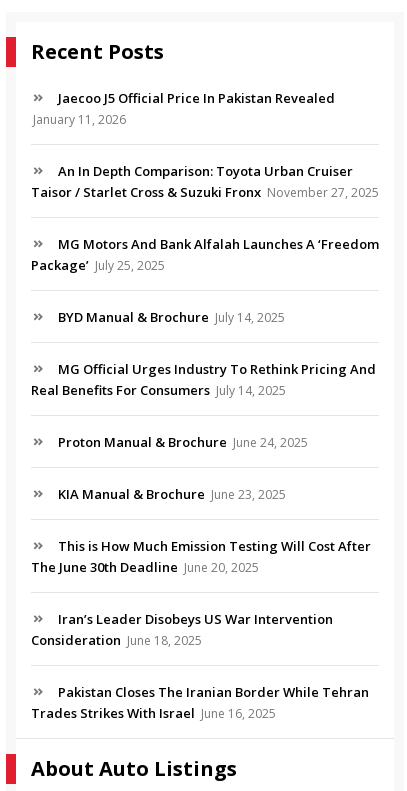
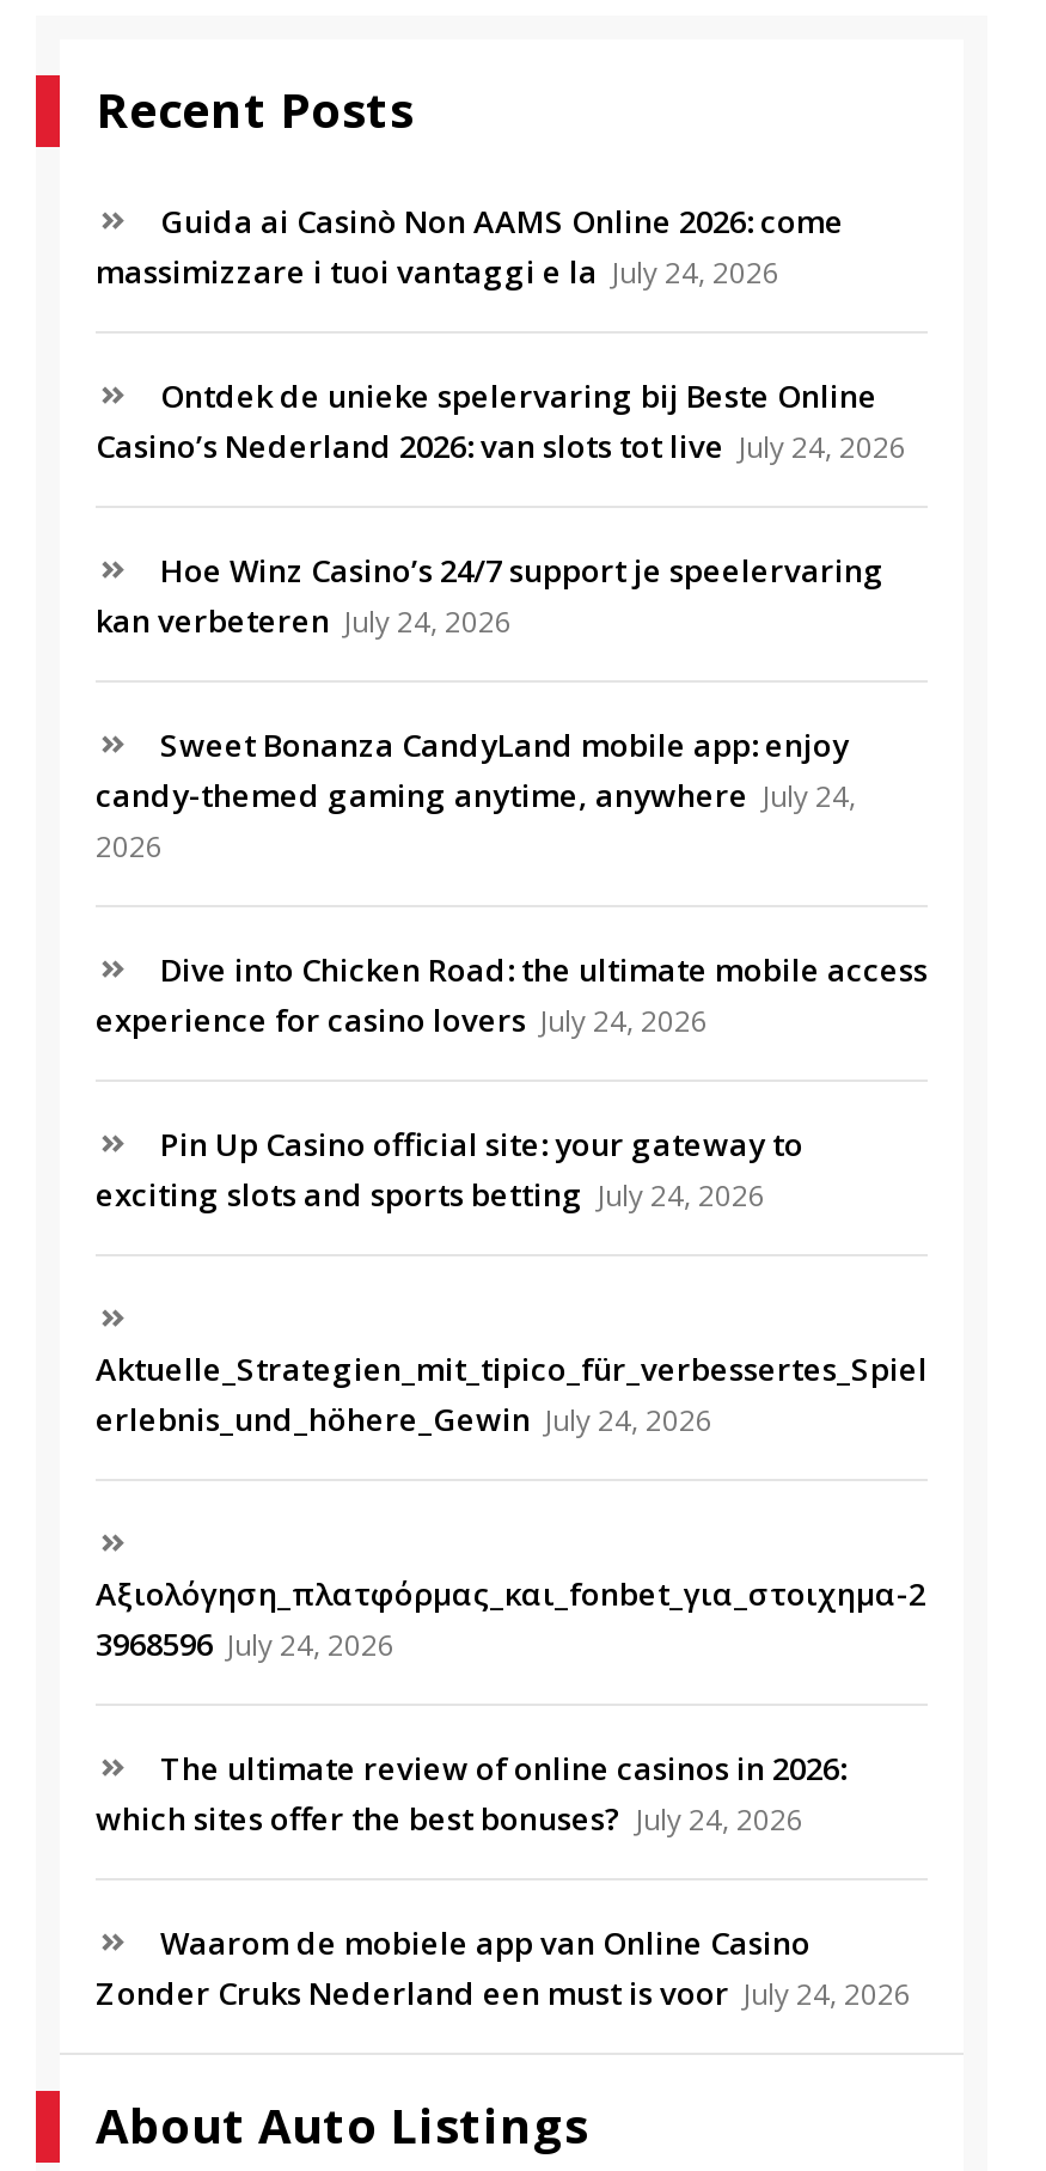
[33,89,335,128] Jaecoo J5 Official Price In Pakistan Revealed | January 11, 2026 -> [96,199,844,292] Guida ai Casinò Non AAMS Online 2026: come | massimizzare i tuoi vantaggi e la July 24, 2026
[31,162,379,201] An In Depth Comparison: Toyota Urban Cruiser | Taisor / Starlet Cross & Suzuki Fronx November 27, 2025 -> [96,373,906,466] Ontdek de unieke spelervaring bij Beste Online | Casino’s Nederland 2026: van slots tot live July 24, 2026
[31,235,379,274] MG Motors And Bank Alfalah Launches A ‘Freedom | Package’ July 25, 2025 -> [96,548,885,641] Hoe Winz Casino’s 24/7 support je speelervaring | kan verbeteren July 24, 2026
[58,308,285,326] BYD Manual & Brochure July 14, 2025 -> [96,722,856,866] Sweet Bonanza CandyLand mobile app: enjoy | candy-themed gaming anytime, anywhere July 24, | 2026
[31,360,376,399] MG Official Urges Industry To Rethink Pricing And | Real Benefits For Consumers July 14, 2025 -> [96,947,928,1040] Dive into Chicken Road: the ultimate mobile access | experience for casino lovers July 24, 2026
[58,433,308,451] Proton Manual & Brochure June 24, 2025 -> [96,1122,803,1215] Pin Up Casino official site: your gateway to | exciting slots and sports betting July 24, 2026
[58,485,286,503] KIA Manual & Brochure June 23, 2025 -> [96,1346,928,1440] Aktuelle_Strategien_mit_tipico_für_verbessertes_Spiel | erlebnis_und_höhere_Gewin July 24, 2026
[31,537,371,576] This is How Much Emission Testing Will Cost After | The June 30th Deadline June 20, 2025 -> [96,1571,925,1664] Αξιολόγηση_πλατφόρμας_και_fonbet_για_στοιχημα-2 | 3968596 July 24, 2026
[31,610,333,649] Iran’s Leader Disobeys US War Intervention | Consideration June 18, 2025 -> [96,1746,846,1839] The ultimate review of online casinos in 2026: | which sites offer the best bonuses? July 24, 2026
[31,683,369,722] Pakistan Closes The Iranian Border While Tehran | Trades Strikes With Israel June 16, 2025 -> [96,1920,911,2013] Waarom de mobiele app van Online Casino | Zonder Cruks Nederland een must is voor July 24, 2026

